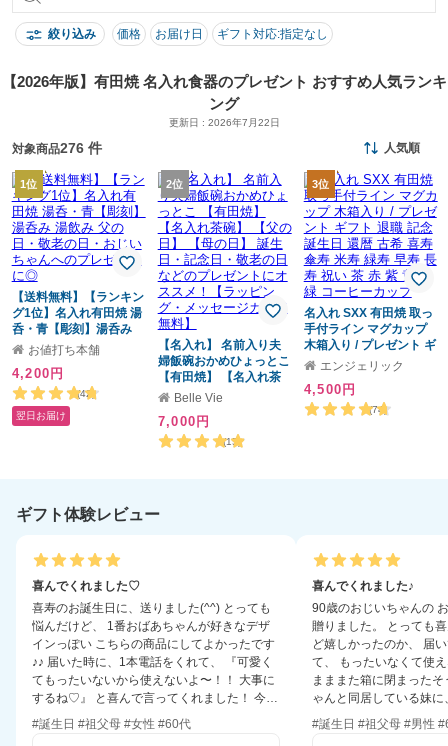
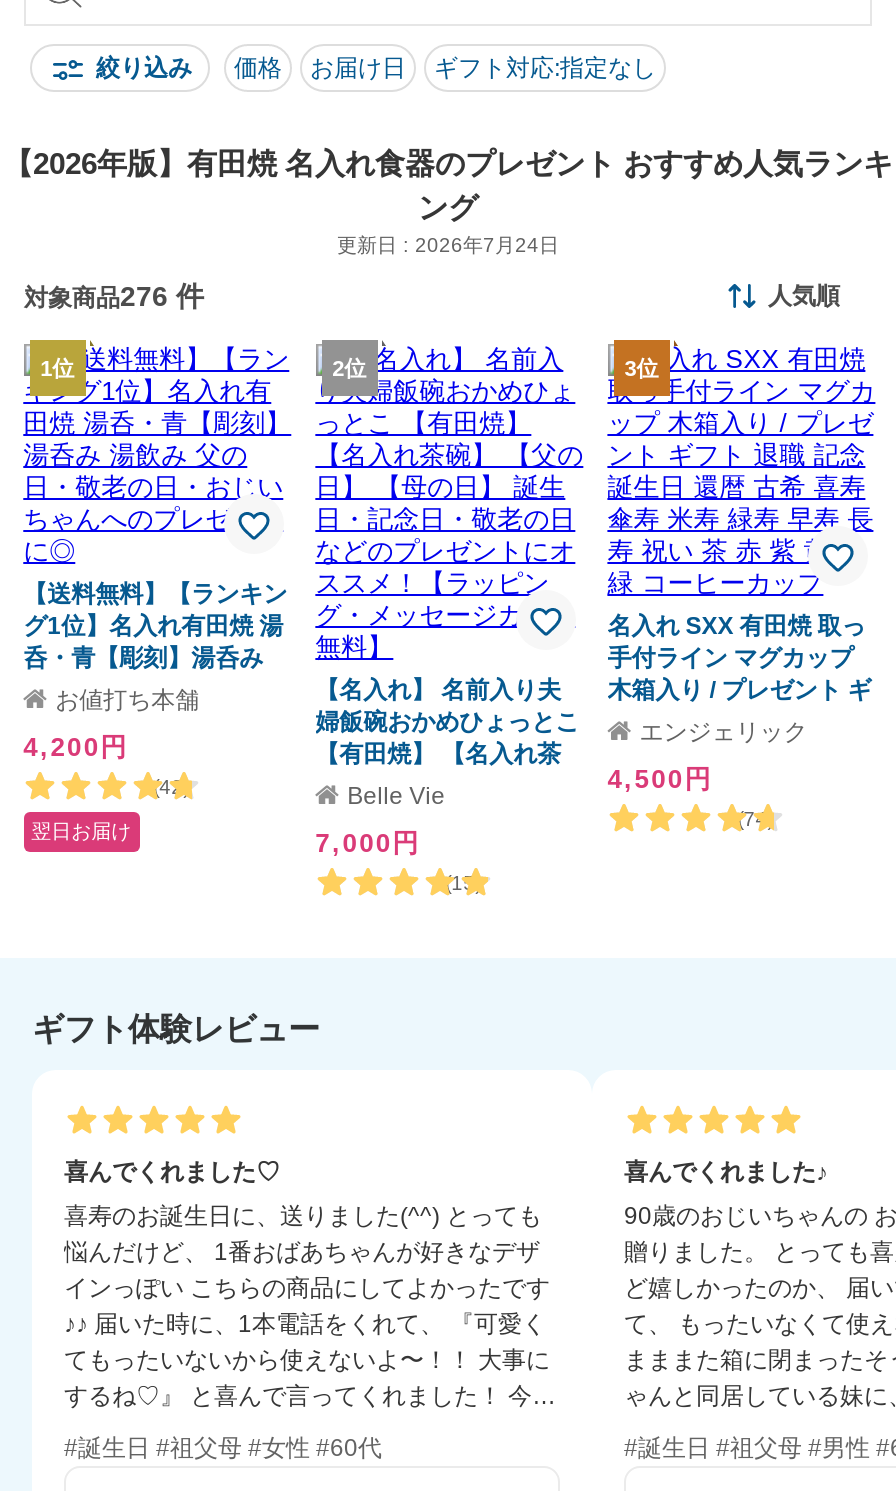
[168,117,279,128] 更新日 : 2026年7月22日 -> [337,234,559,256] 更新日 : 2026年7月24日

